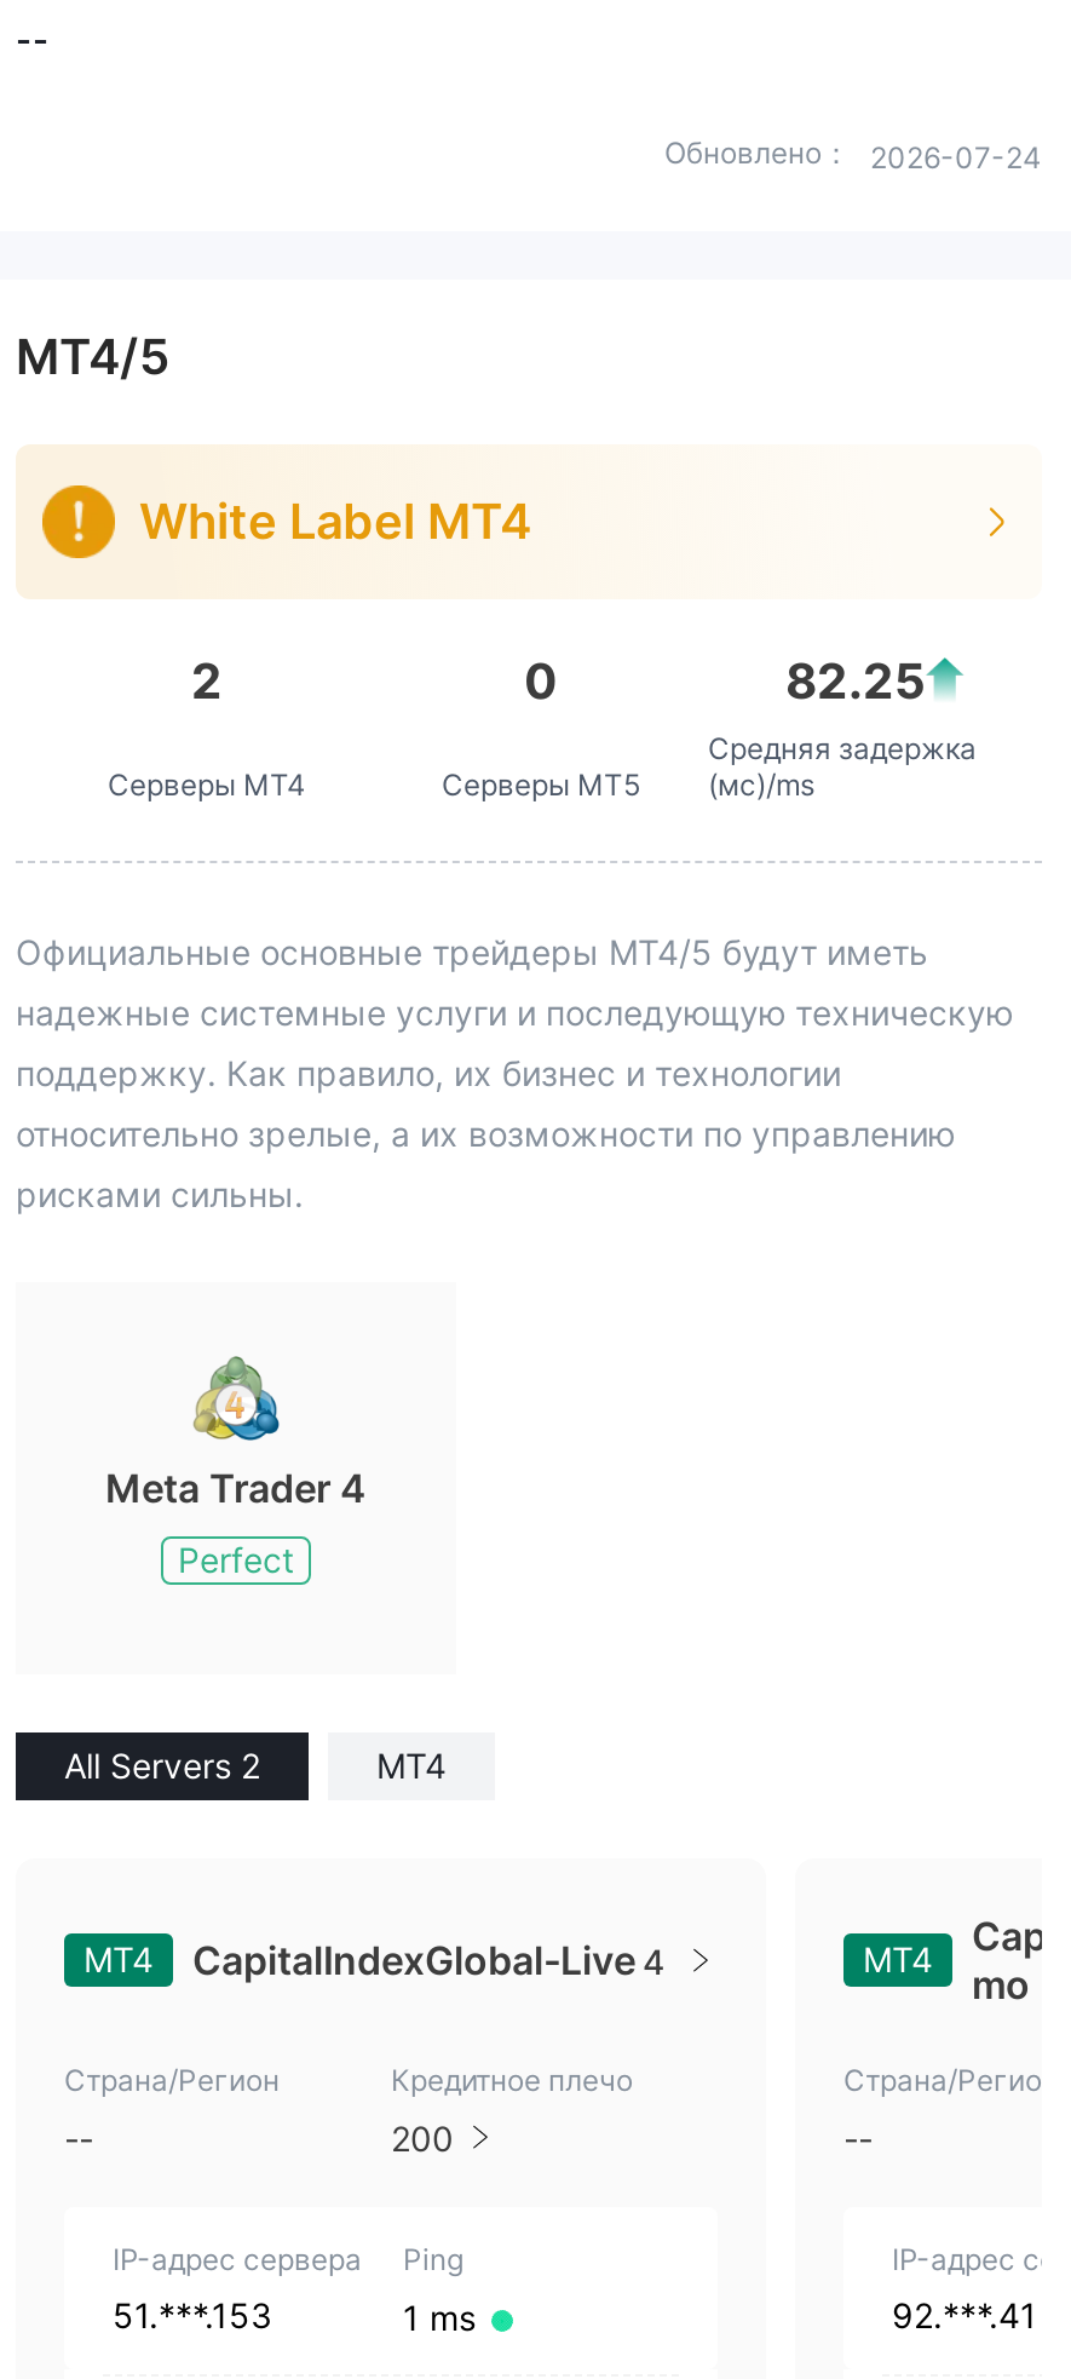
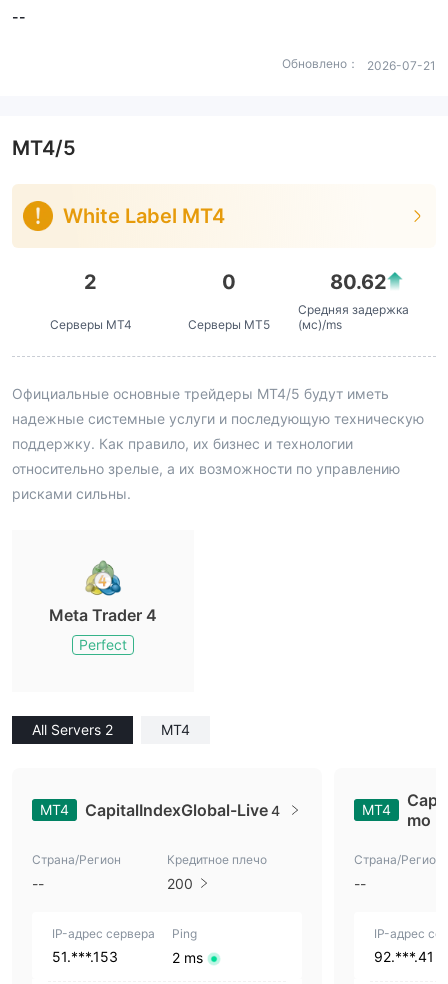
[664,134,1042,176] Обновлено： 2026-07-24 -> [282,56,436,73] Обновлено： 2026-07-21
[785,653,926,711] 82.25 -> [330,270,387,294] 80.62
[403,2297,476,2338] 1 ms -> [172,949,203,966] 2 ms

